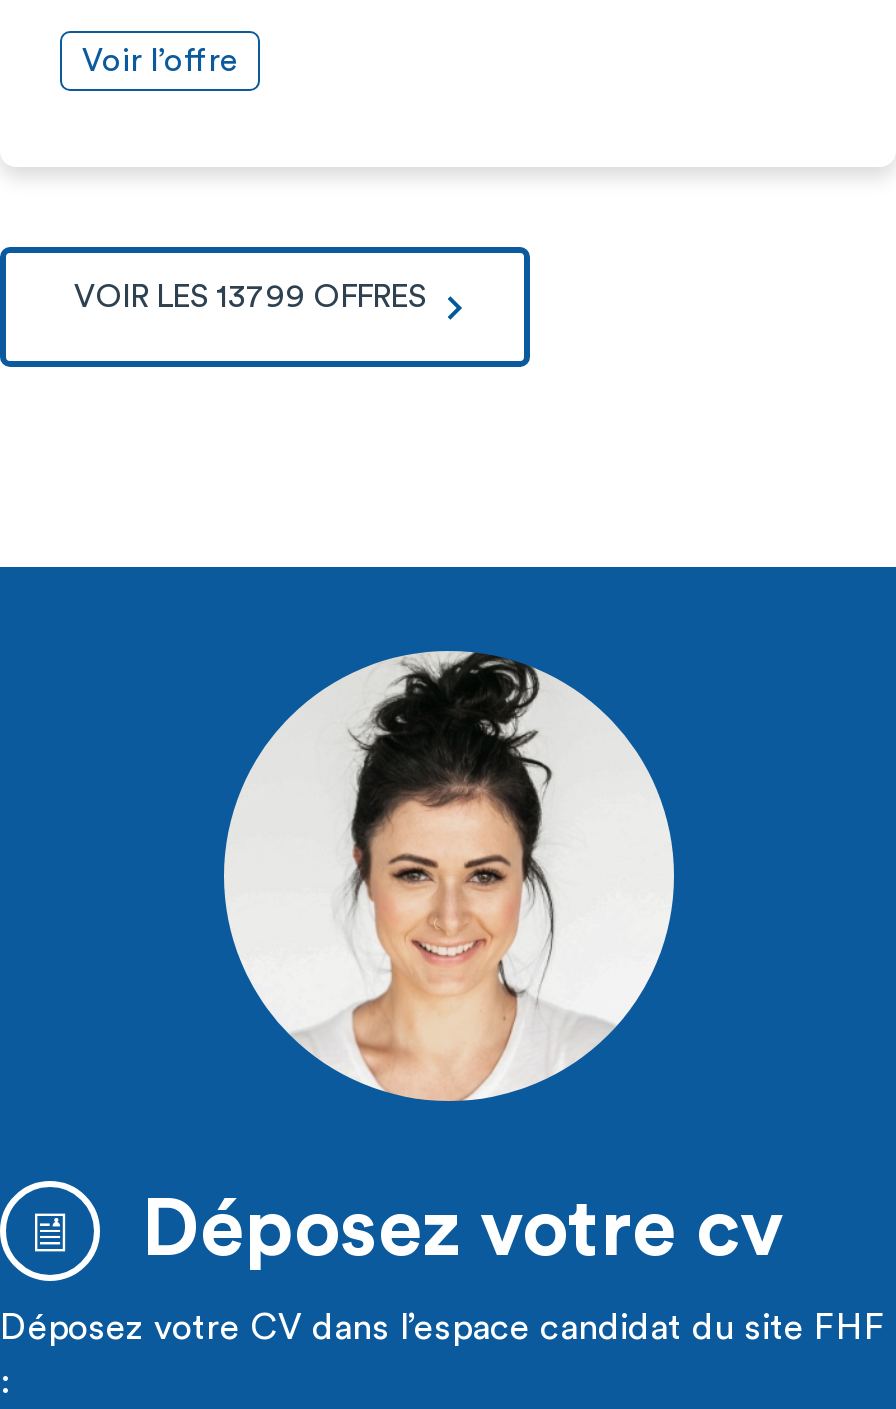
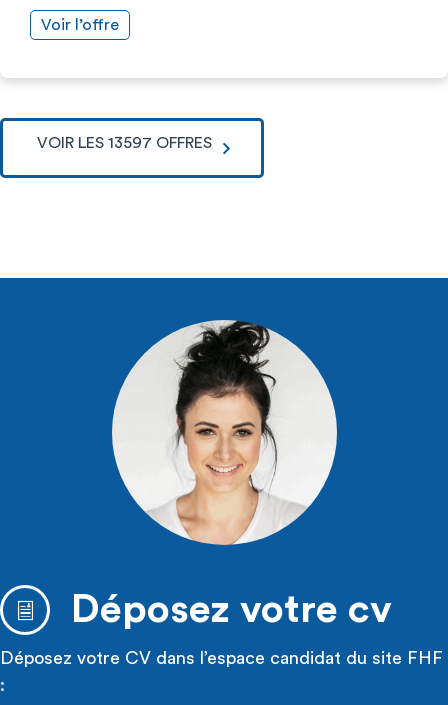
[74,281,426,313] VOIR LES 13799 OFFRES -> [37,135,212,151] VOIR LES 13597 OFFRES

